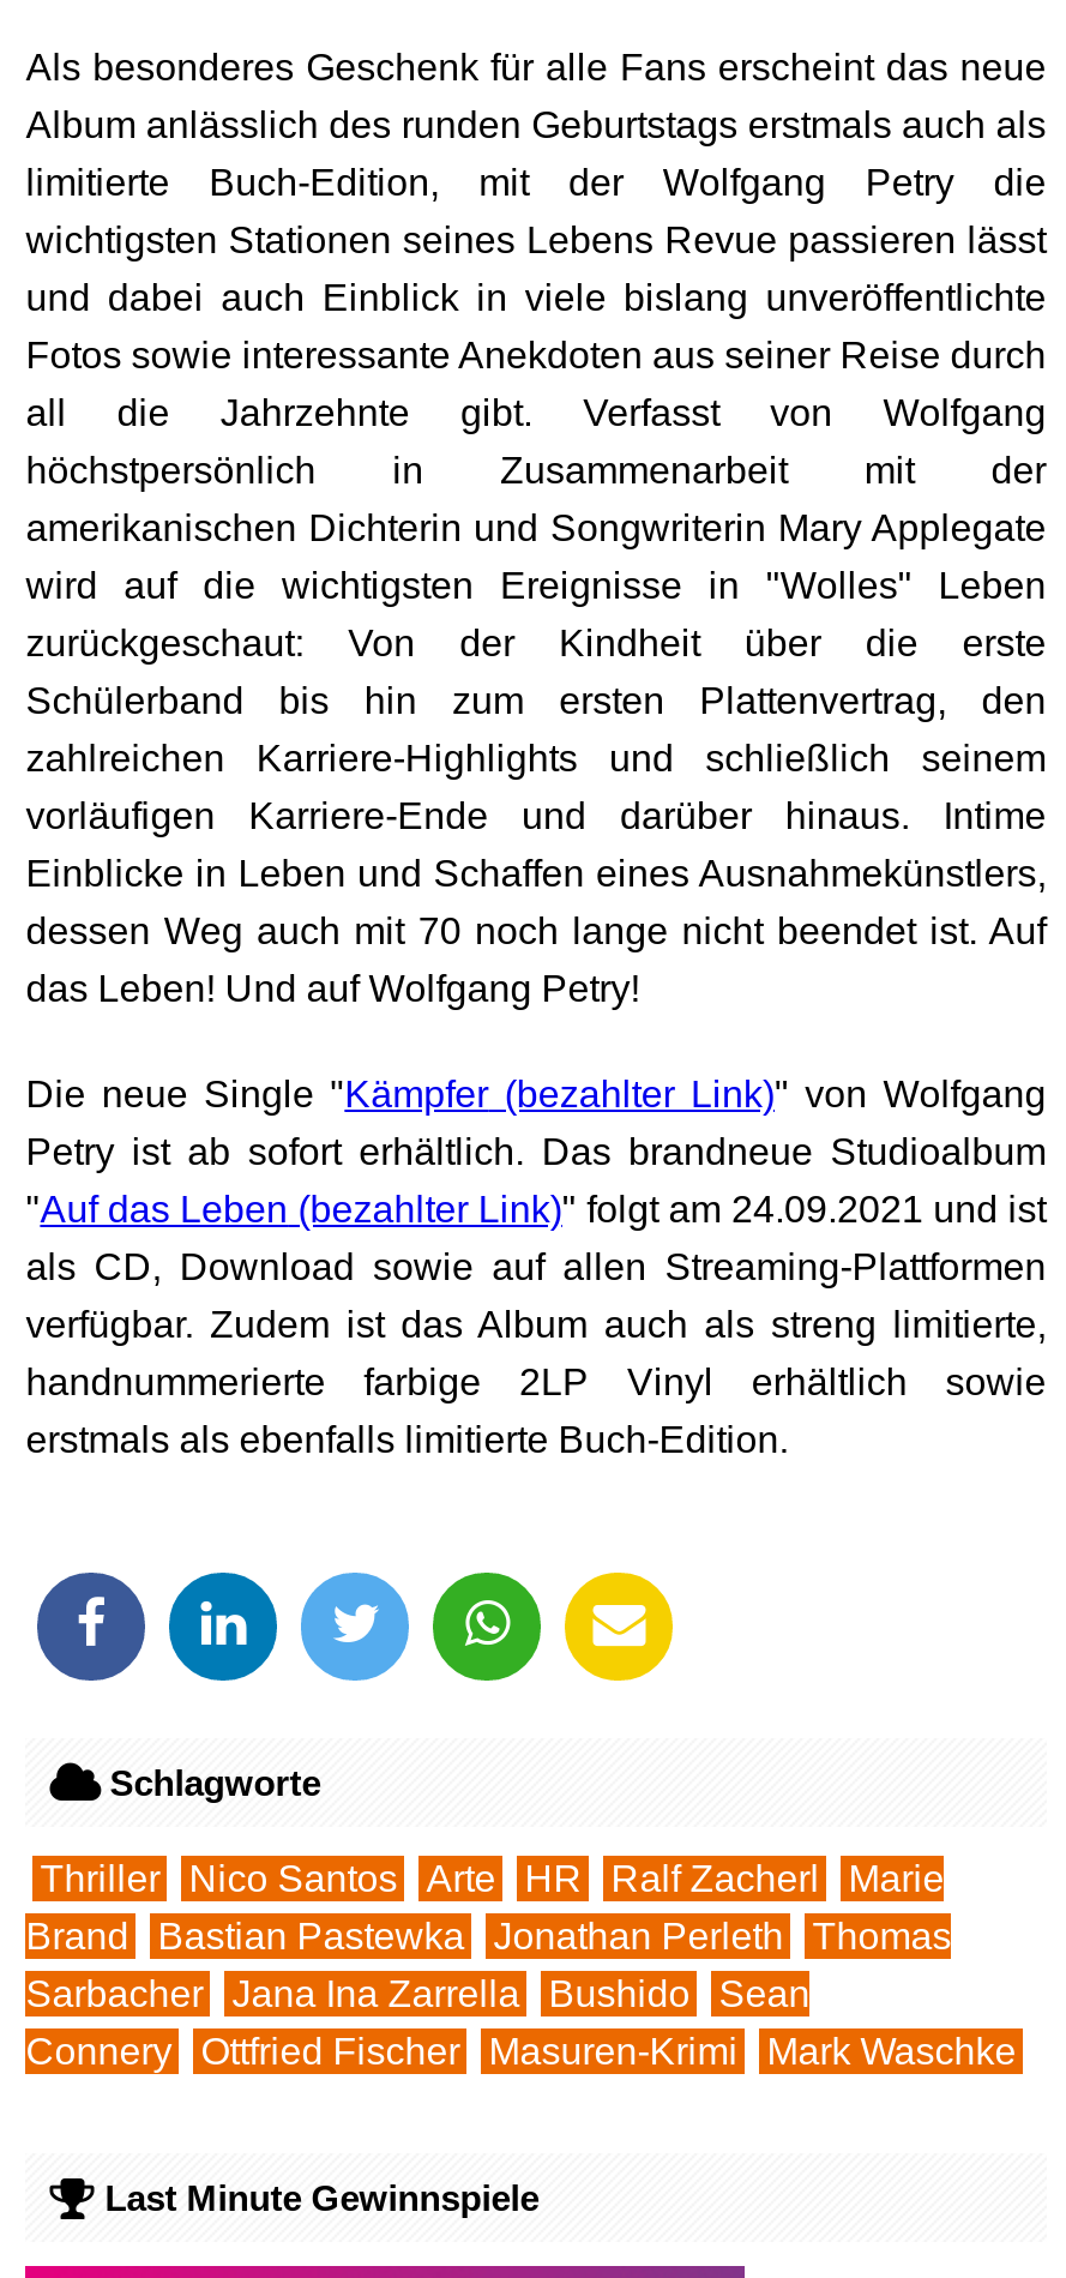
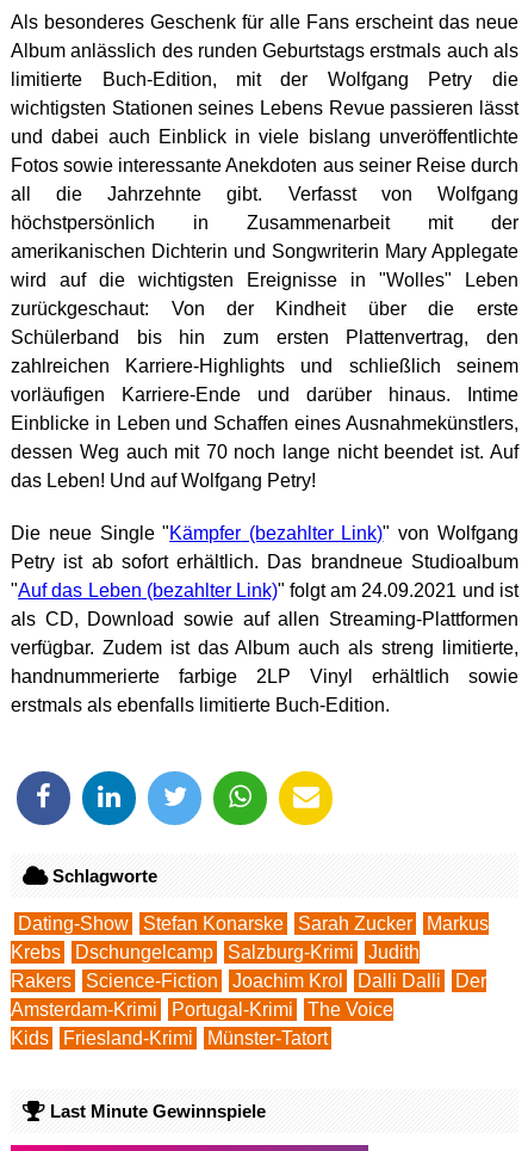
[26,1858,1016,2072] Thriller | Nico Santos | Arte | HR | Ralf Zacherl | Marie | Brand | Bastian Pastewka | Jonathan Perleth | Thomas | Sarbacher | Jana Ina Zarrella | Bushido | Sean | Connery | Ottfried Fischer | Masuren-Krimi | Mark Waschke -> [11,913,489,1048] Dating-Show | Stefan Konarske | Sarah Zucker | Markus | Krebs | Dschungelcamp | Salzburg-Krimi | Judith | Rakers | Science-Fiction | Joachim Krol | Dalli Dalli | Der | Amsterdam-Krimi | Portugal-Krimi | The Voice | Kids | Friesland-Krimi | Münster-Tatort

